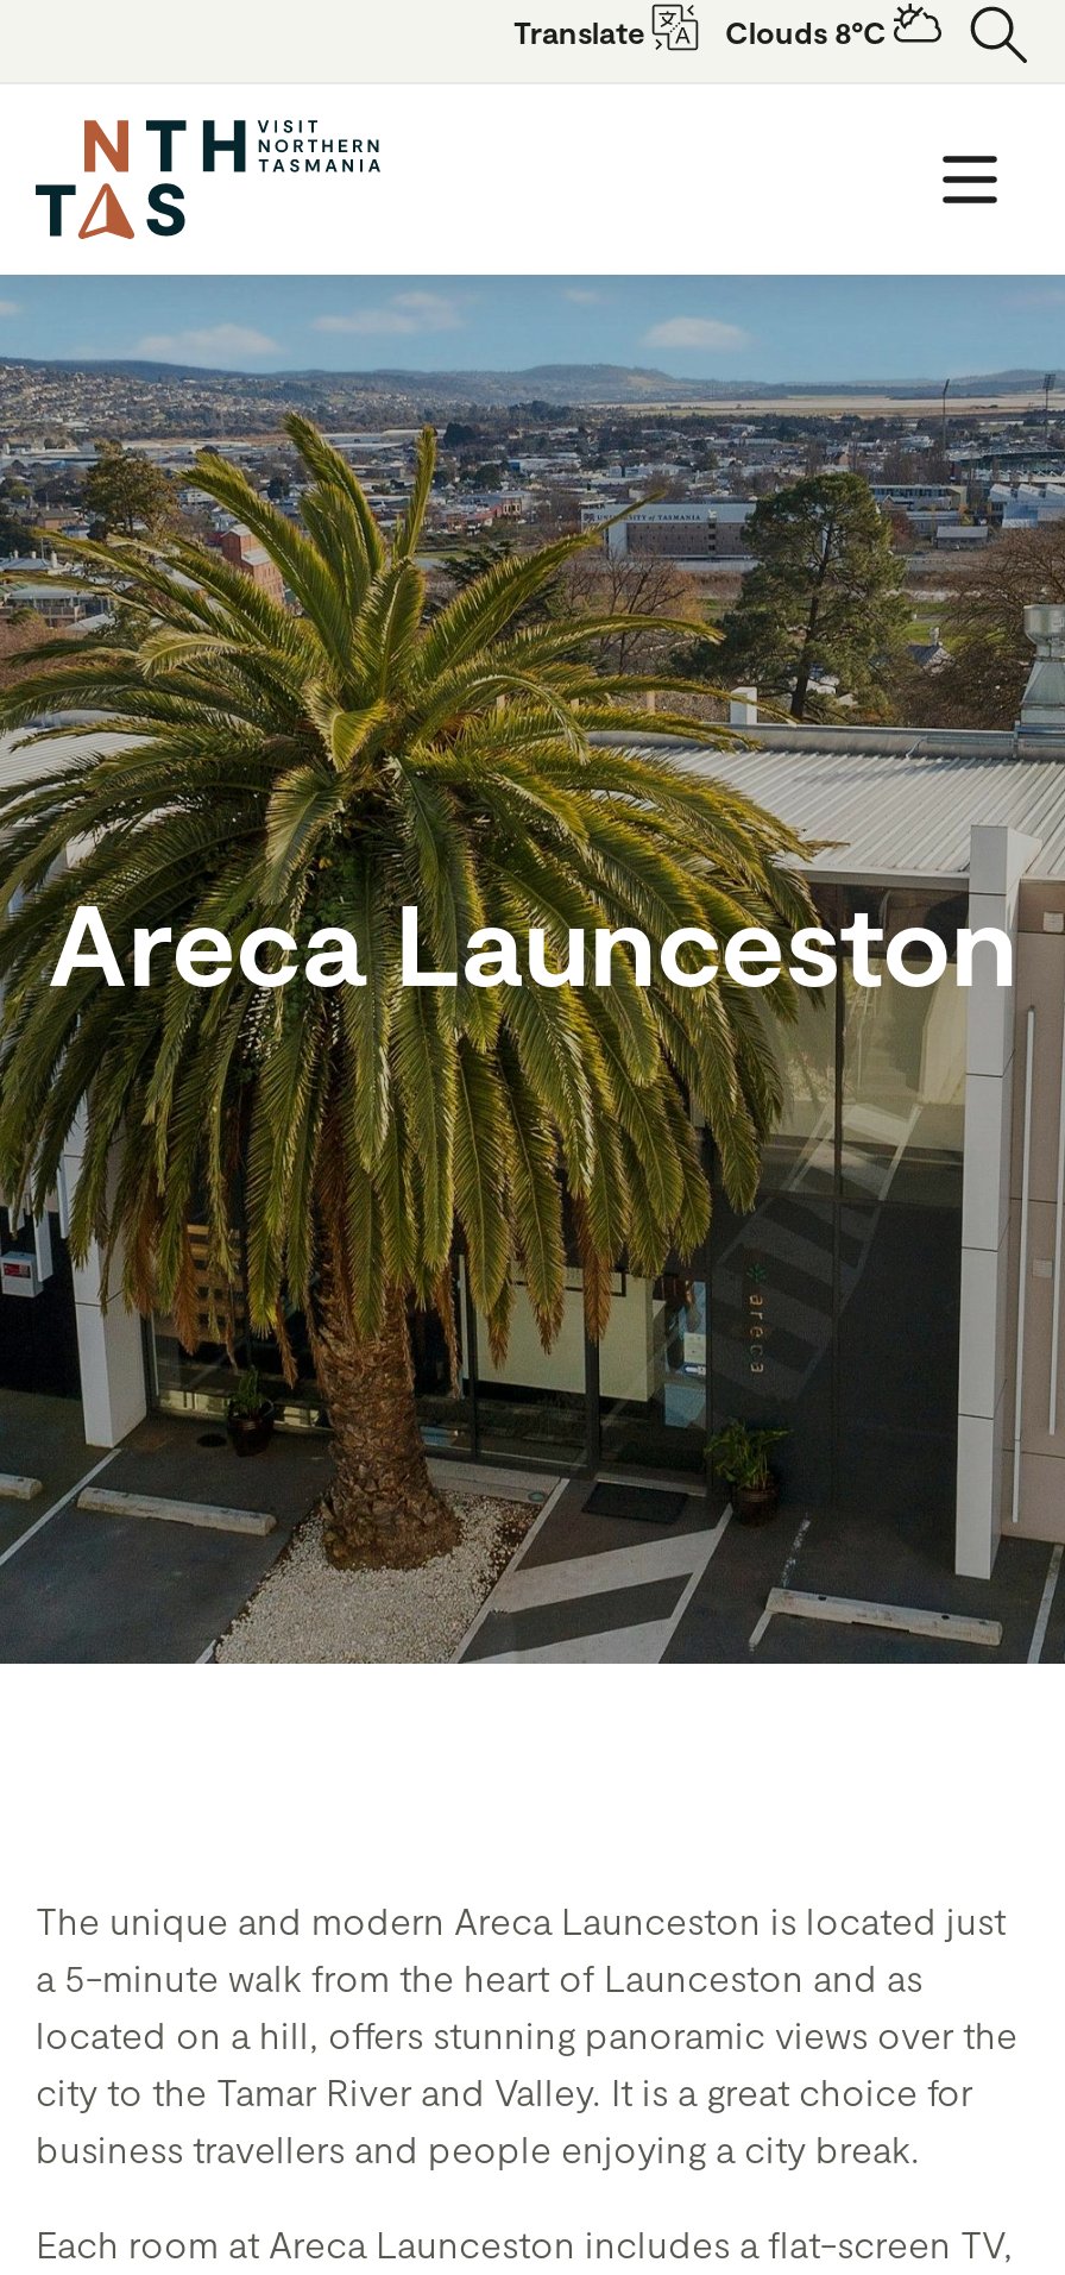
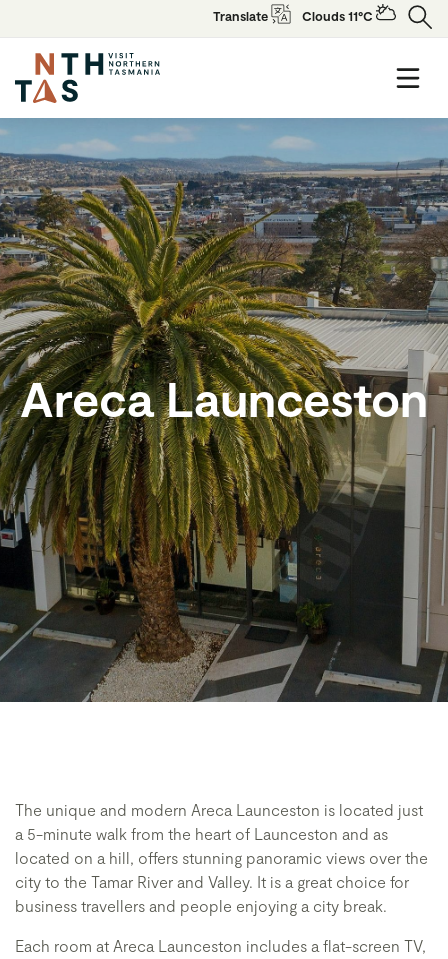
[725,12,894,50] Clouds 8°C -> [302,8,376,24] Clouds 11°C

